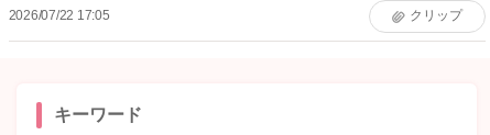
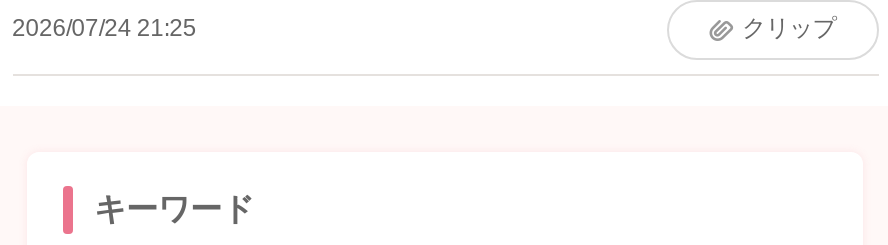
[8,8,110,23] 2026/07/22 17:05 -> [12,15,196,43] 2026/07/24 21:25

